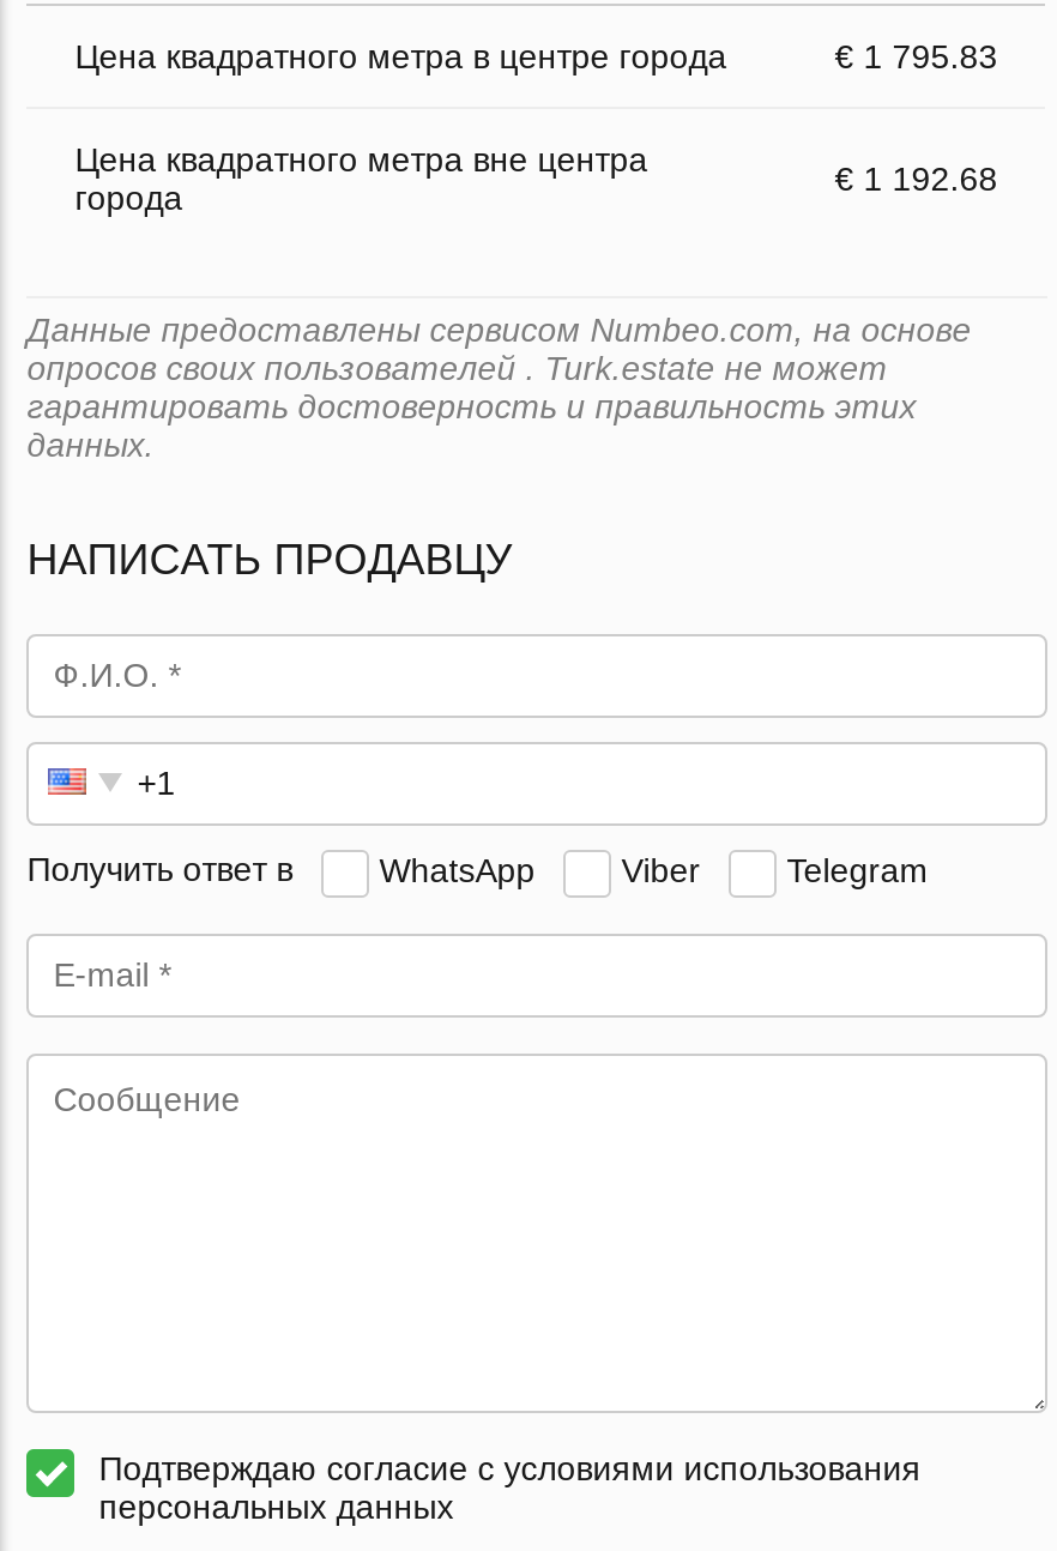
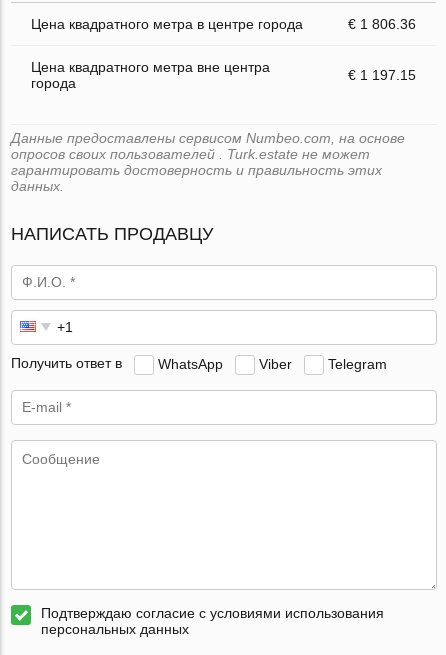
[835,36,998,75] € 1 795.83 -> [348,16,416,32] € 1 806.36
[835,159,998,197] € 1 192.68 -> [348,67,416,83] € 1 197.15

